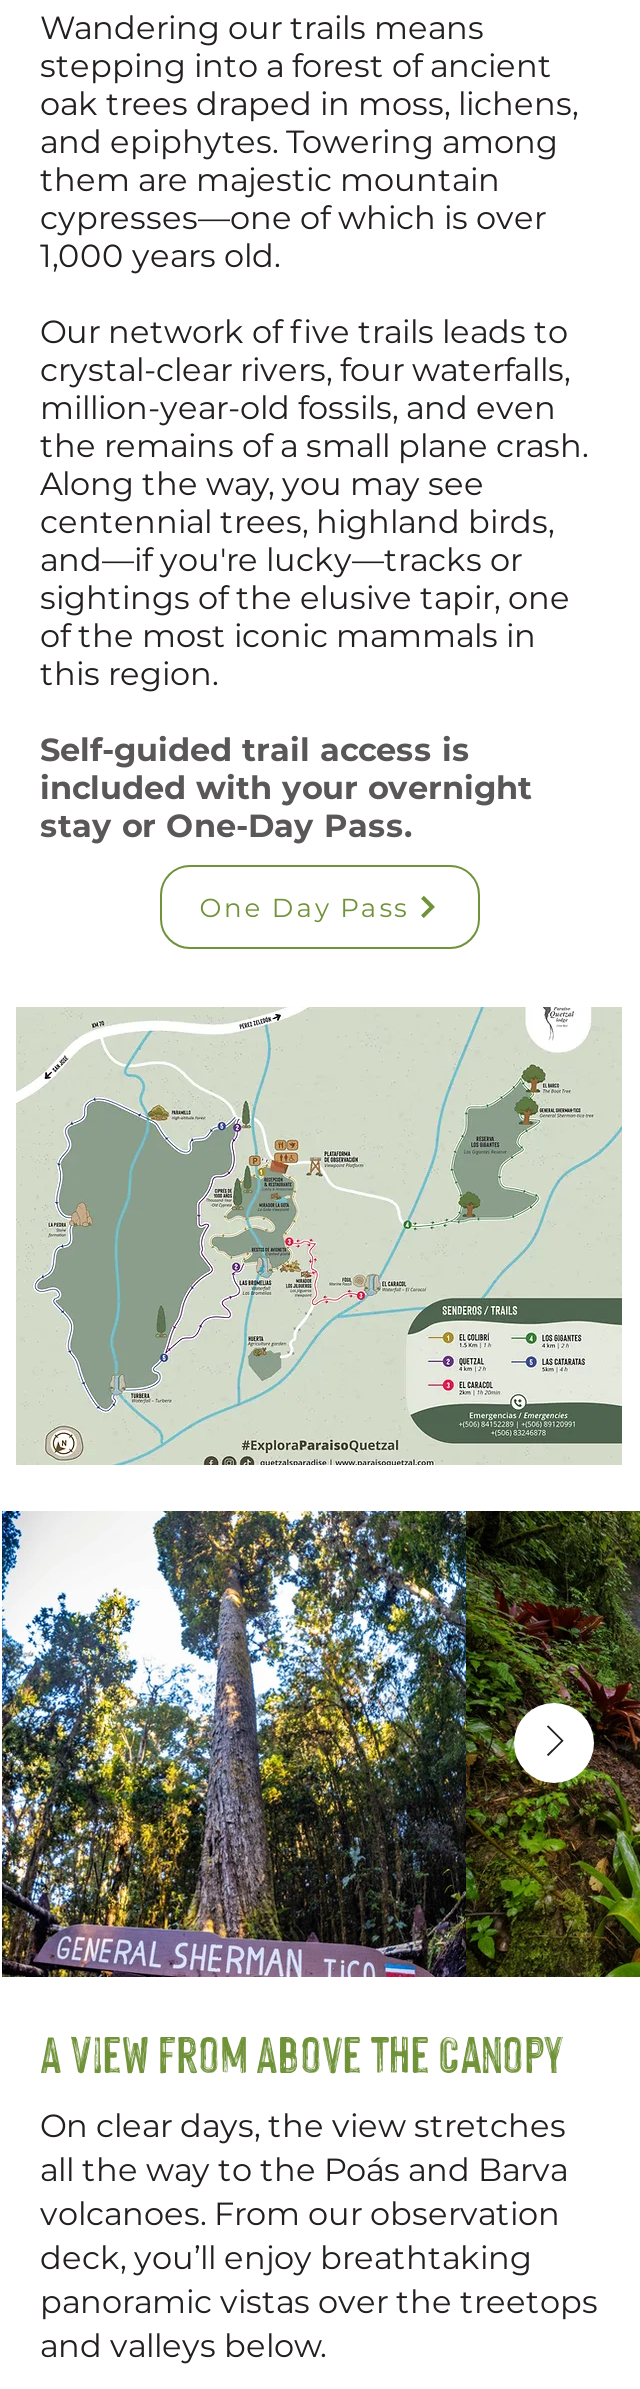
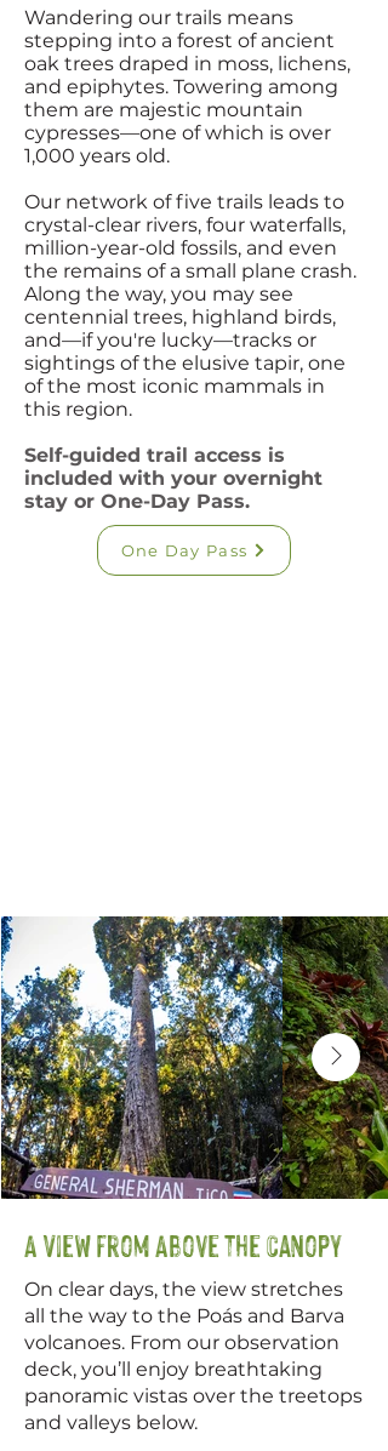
[16,1005,624,1467] [image] -> none

